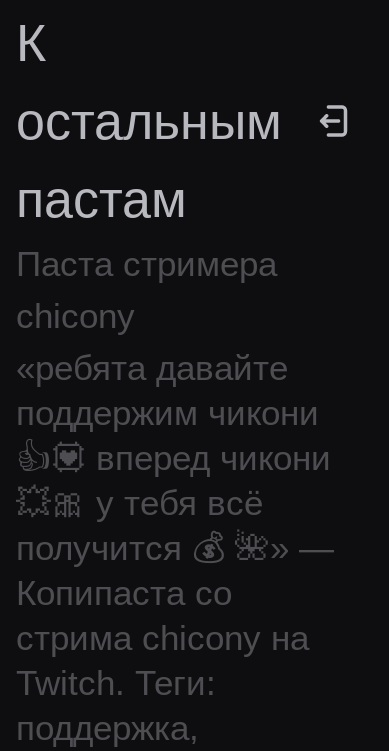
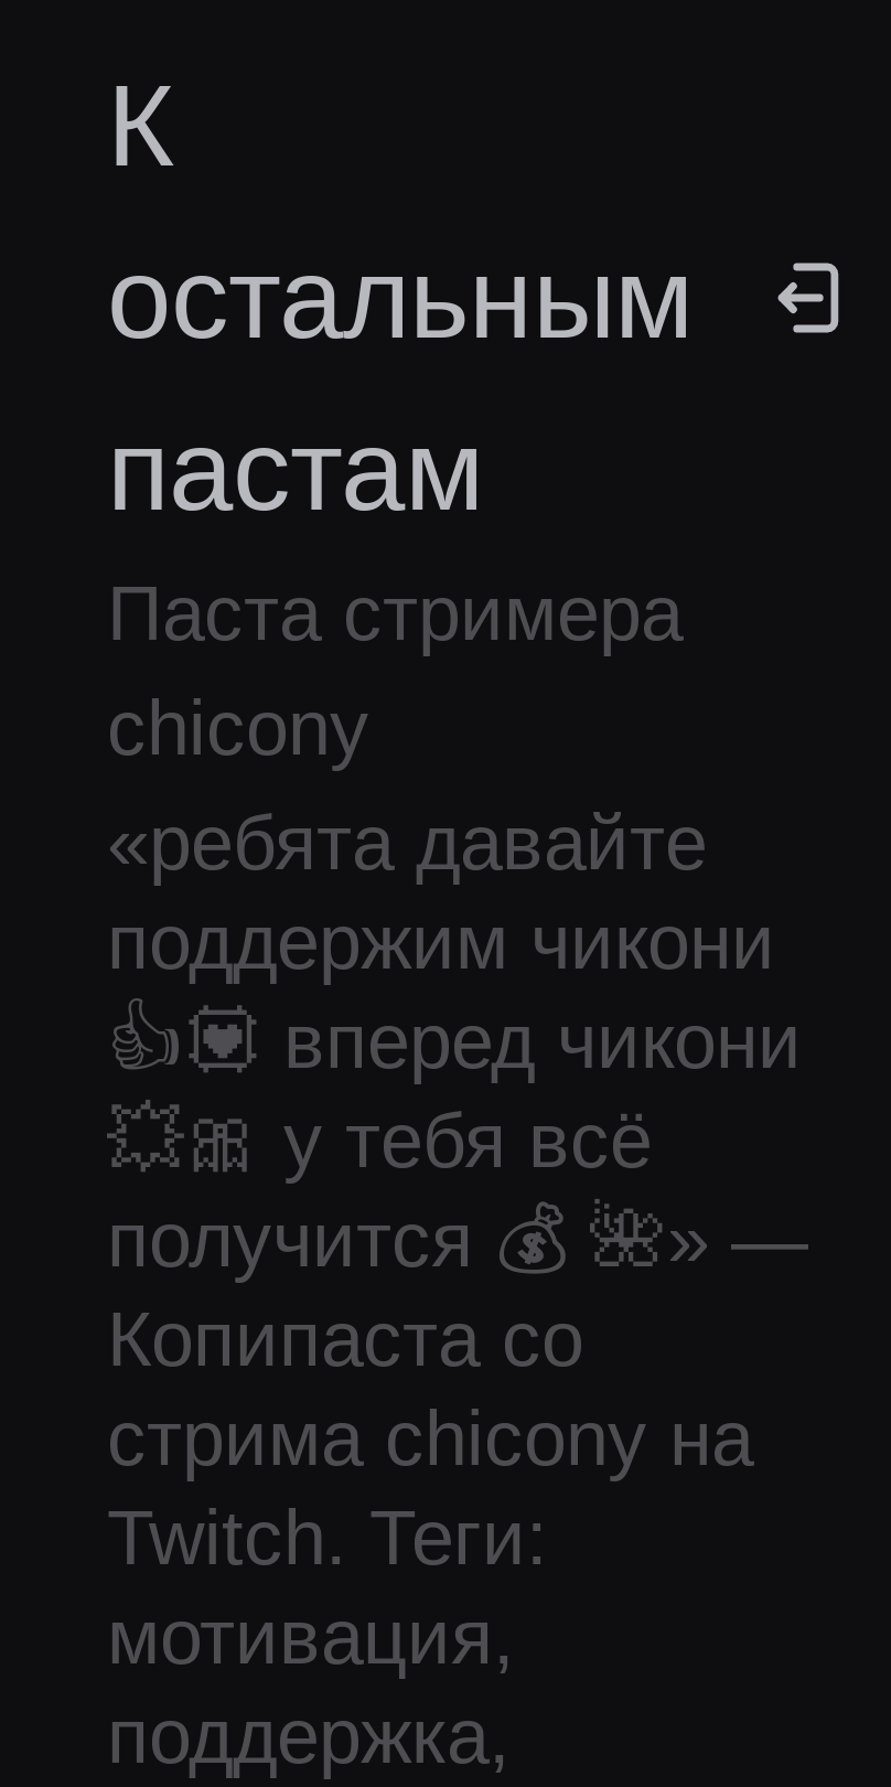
none -> [107,1593,515,1679] мотивация,

